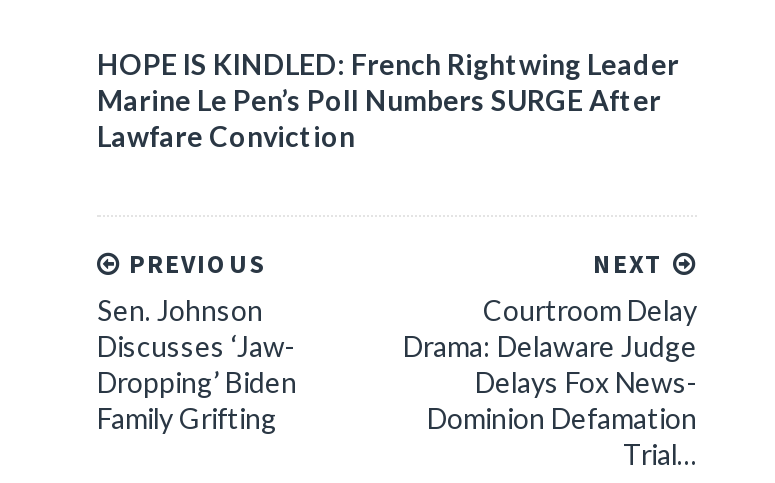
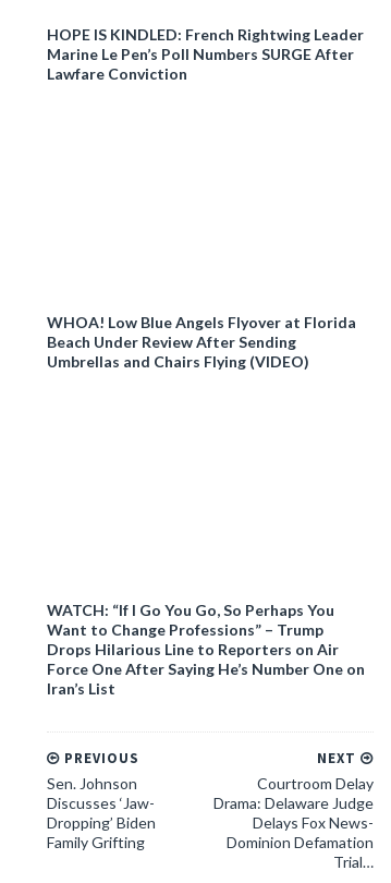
none -> [47,313,356,371] WHOA! Low Blue Angels Flyover at Florida | Beach Under Review After Sending | Umbrellas and Chairs Flying (VIDEO)
none -> [47,601,365,698] WATCH: “If I Go You Go, So Perhaps You | Want to Change Professions” – Trump | Drops Hilarious Line to Reporters on Air | Force One After Saying He’s Number One on | Iran’s List

